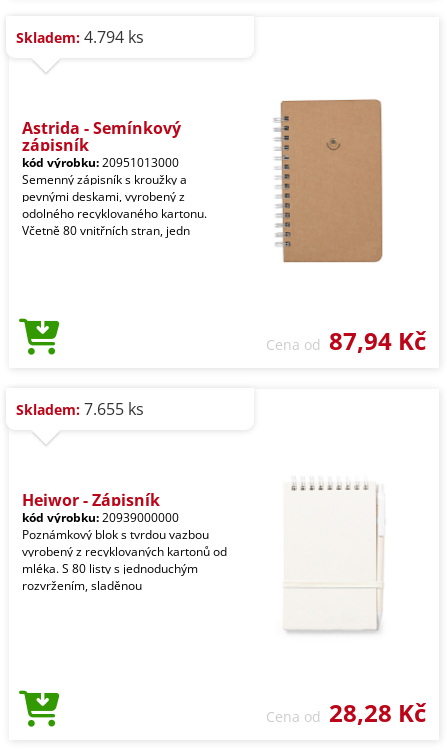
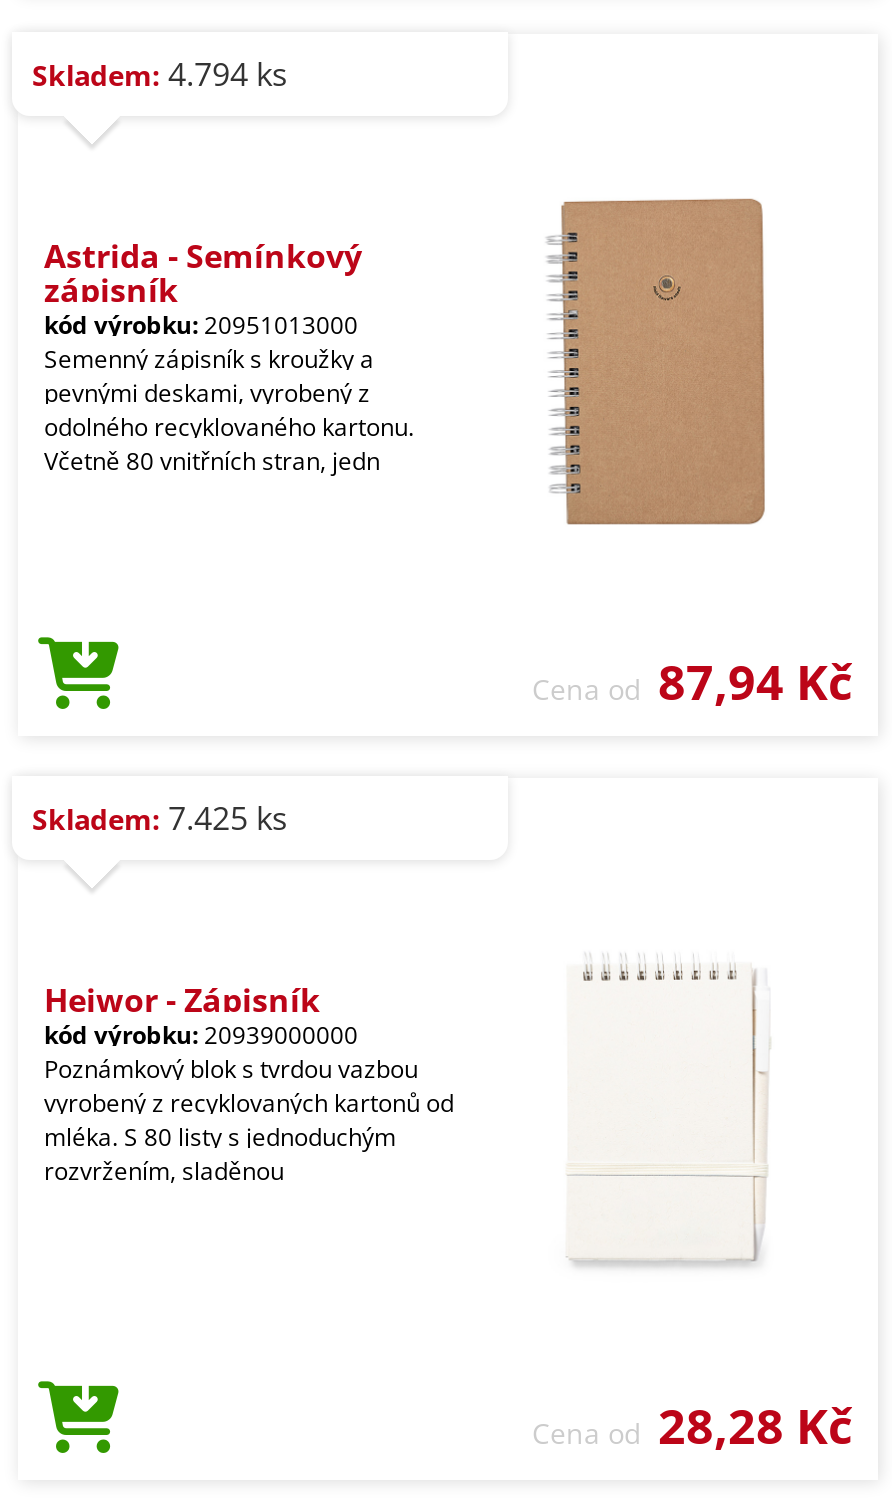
[16,398,144,420] Skladem: 7.655 ks -> [32,796,288,840] Skladem: 7.425 ks

